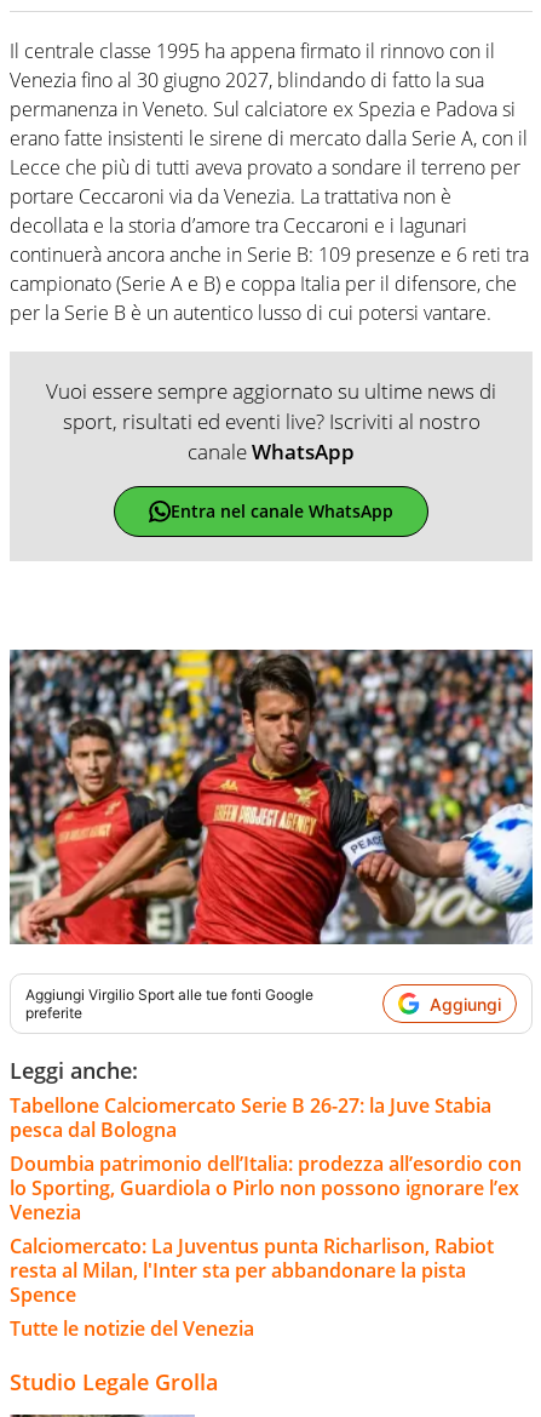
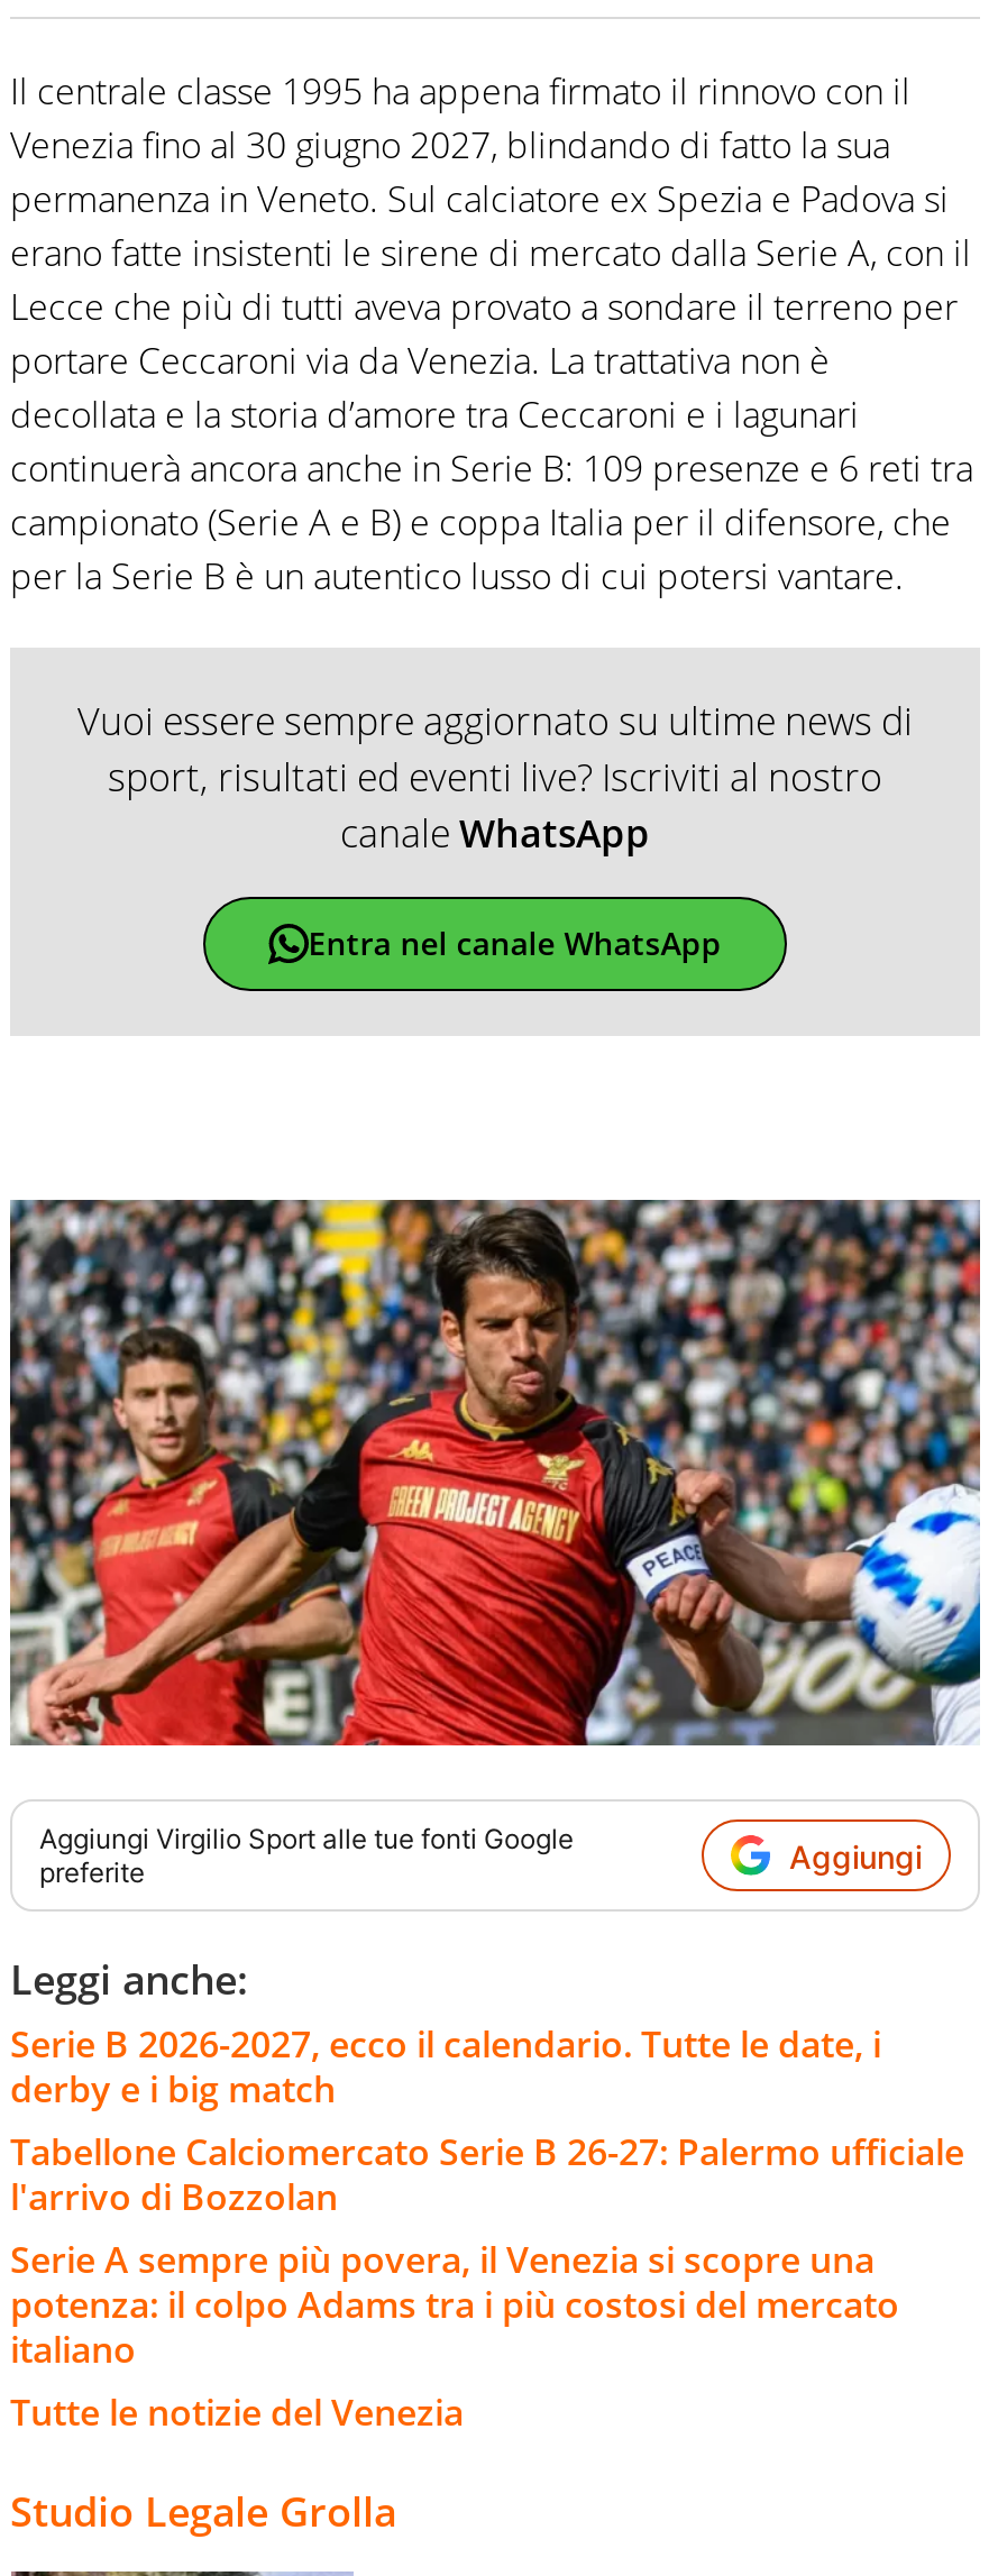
[10,1092,522,1308] Tabellone Calciomercato Serie B 26-27: la Juve Stabia | pesca dal Bologna | Doumbia patrimonio dell’Italia: prodezza all’esordio con | lo Sporting, Guardiola o Pirlo non possono ignorare l’ex | Venezia | Calciomercato: La Juventus punta Richarlison, Rabiot | resta al Milan, l'Inter sta per abbandonare la pista | Spence -> [10,2020,964,2374] Serie B 2026-2027, ecco il calendario. Tutte le date, i | derby e i big match | Tabellone Calciomercato Serie B 26-27: Palermo ufficiale | l'arrivo di Bozzolan | Serie A sempre più povera, il Venezia si scopre una | potenza: il colpo Adams tra i più costosi del mercato | italiano

